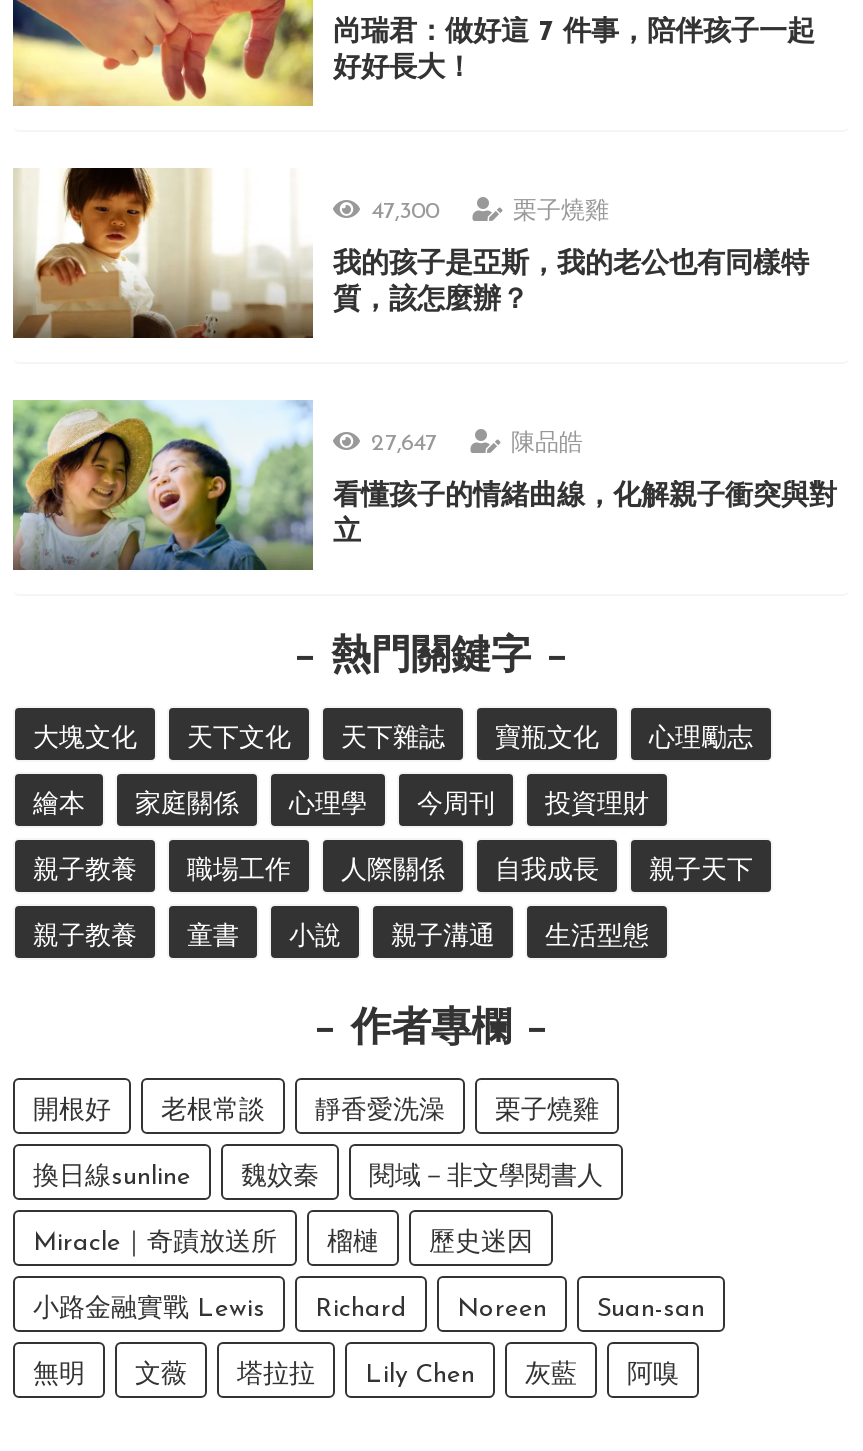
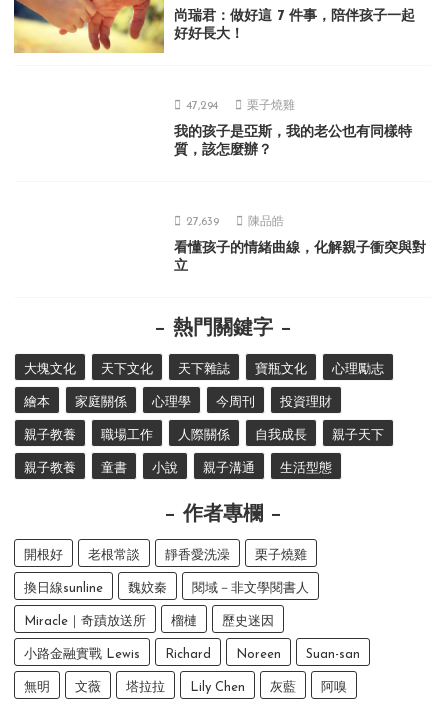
[11,166,315,340] [image] -> none
[371,200,439,224] 47,300 -> [186,100,218,112] 47,294
[11,398,315,572] [image] -> none
[371,432,437,456] 27,647 -> [186,216,219,228] 27,639

